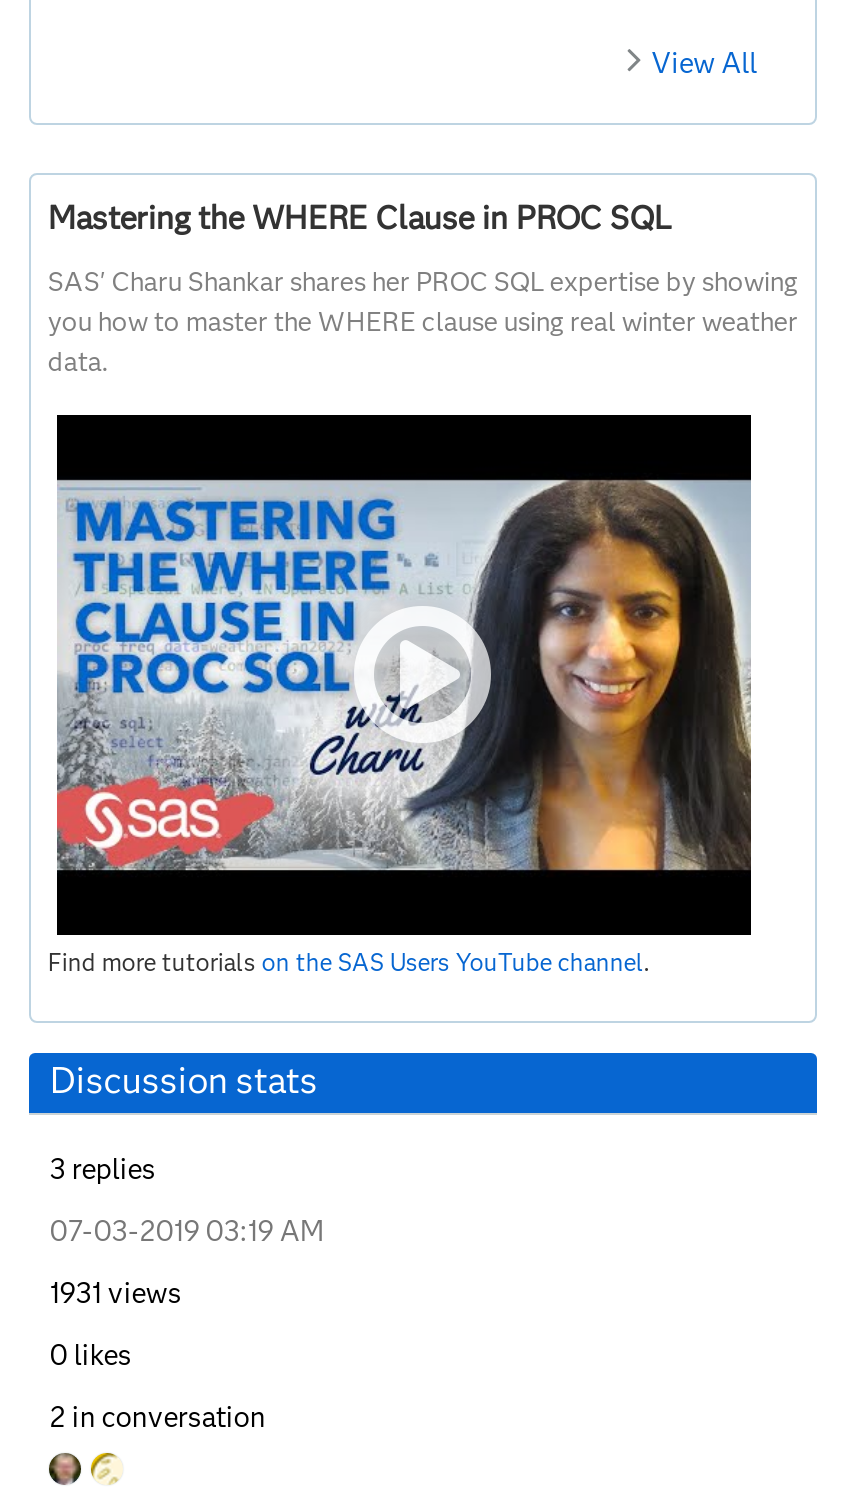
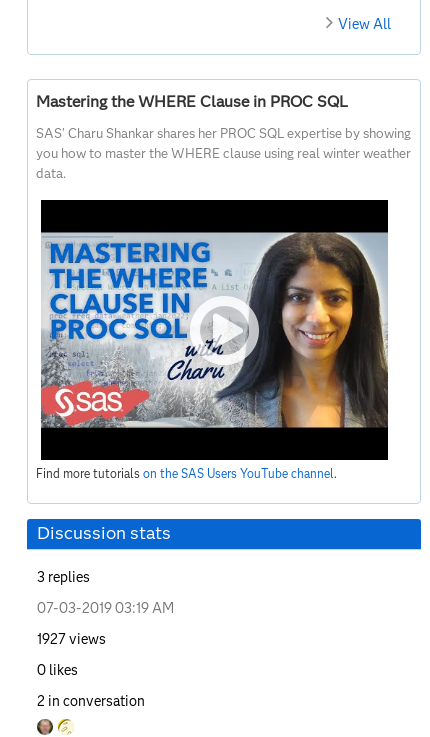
[50,1276,182,1312] 1931 views -> [37,630,106,648] 1927 views

